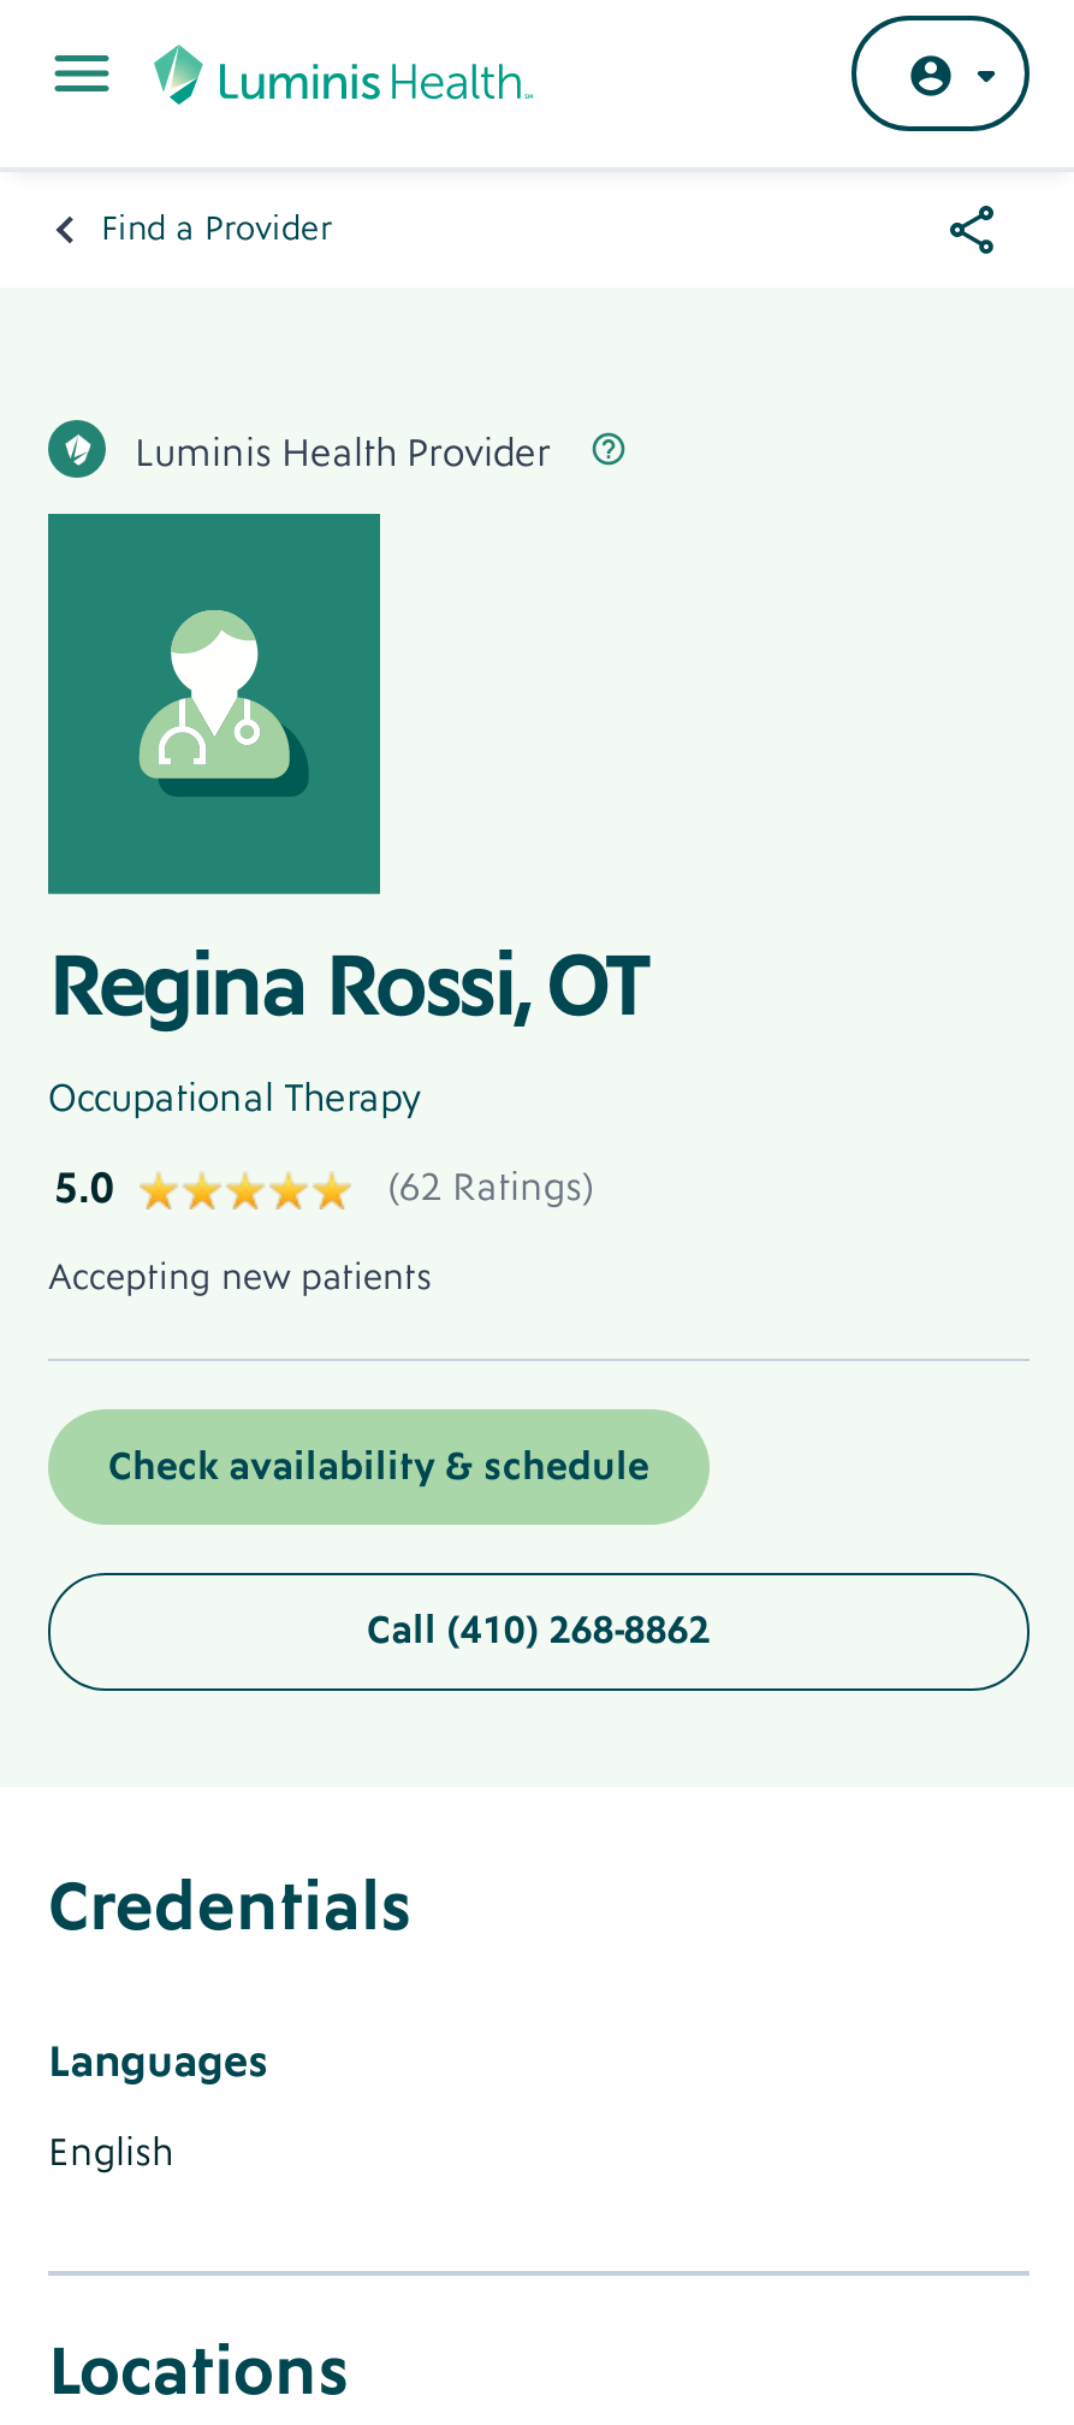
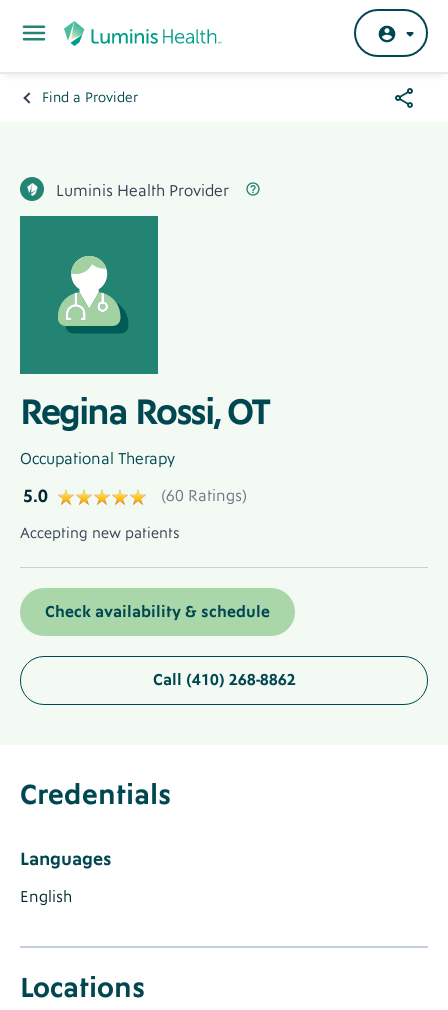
[387,1166,594,1210] (62 Ratings) -> [161,487,247,505] (60 Ratings)

